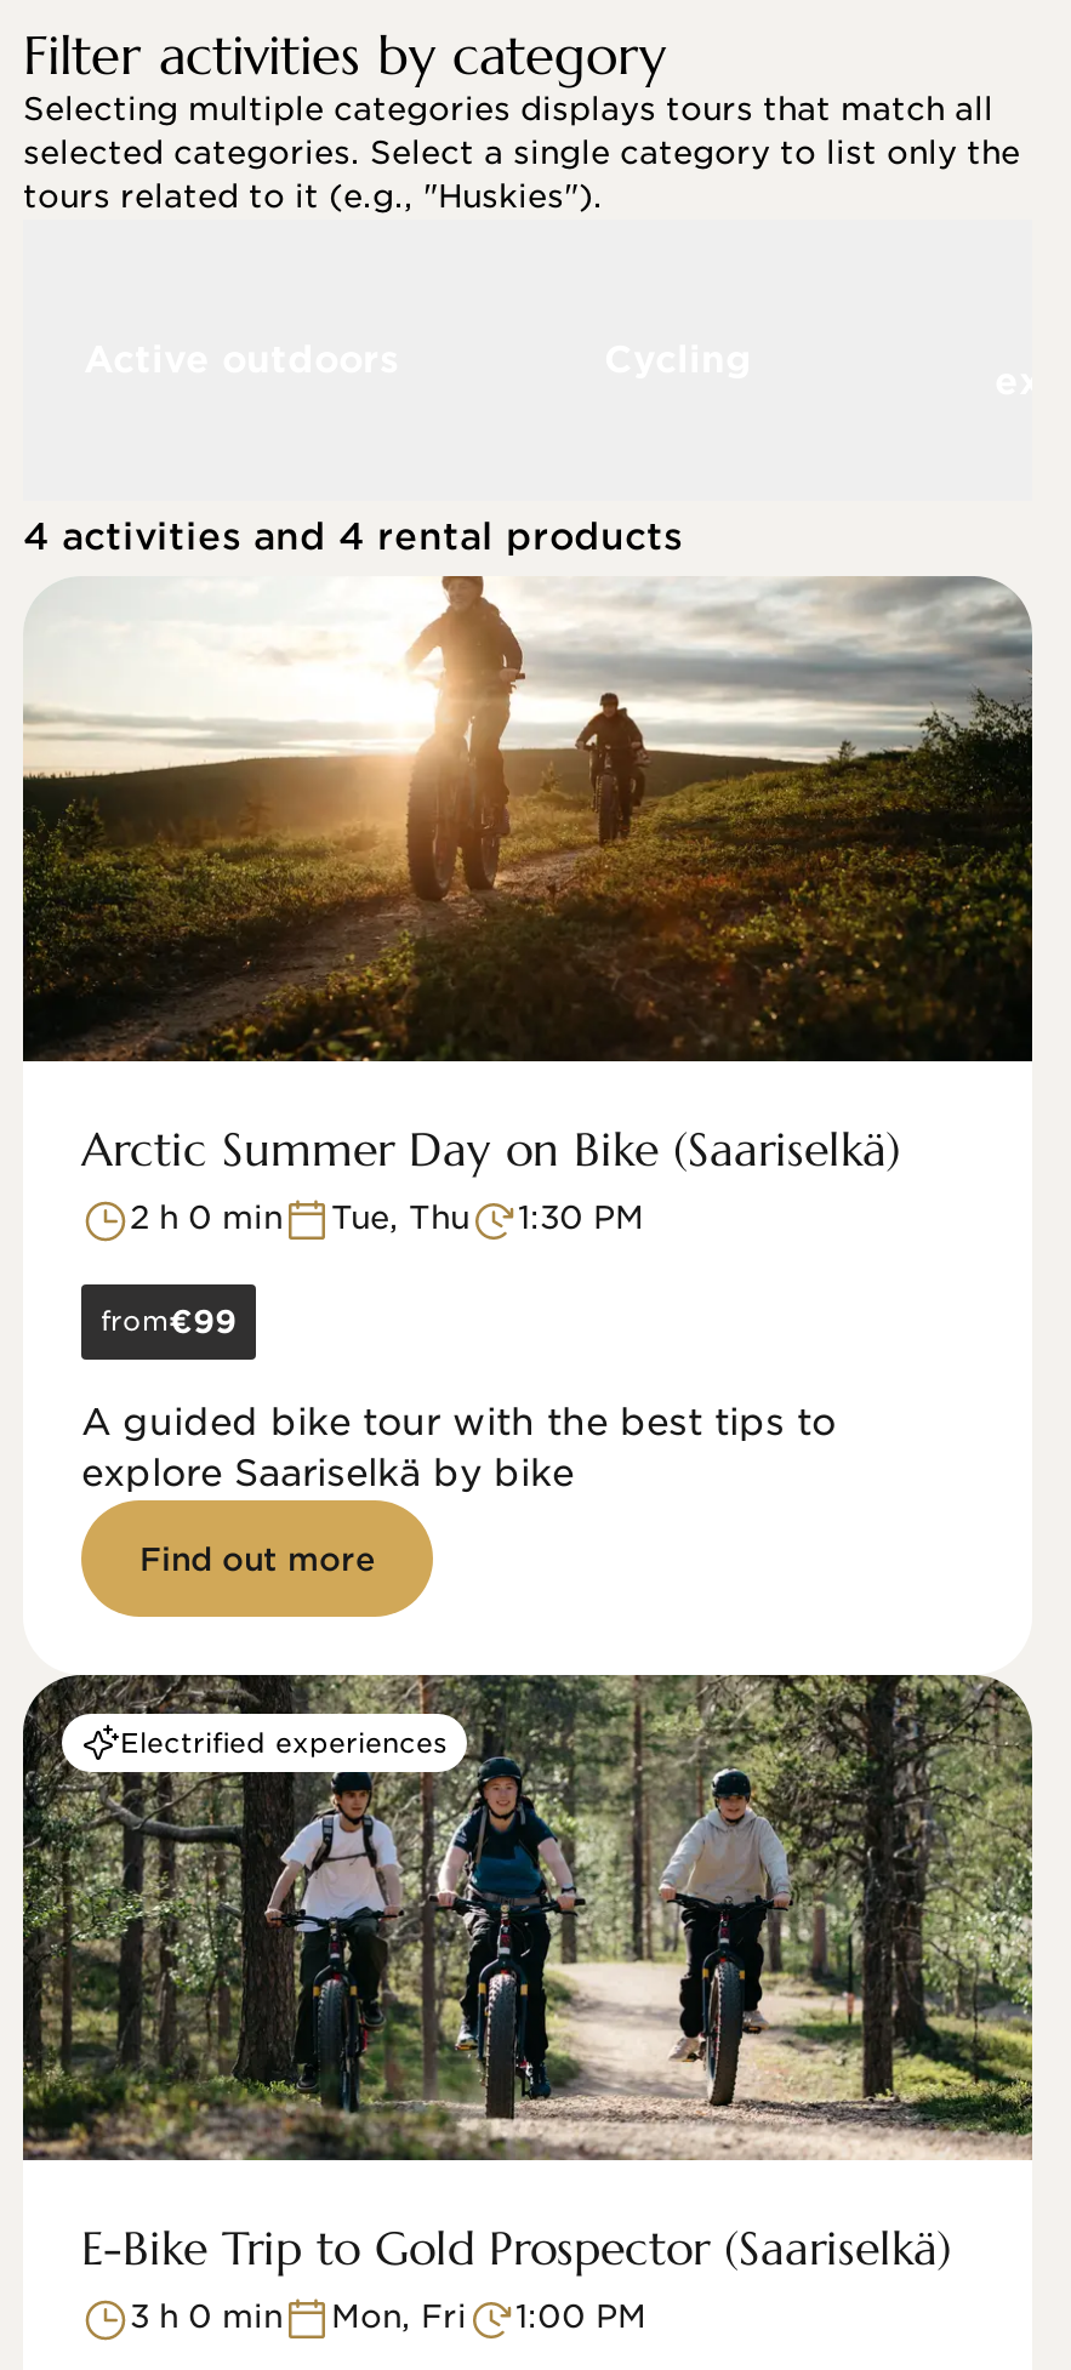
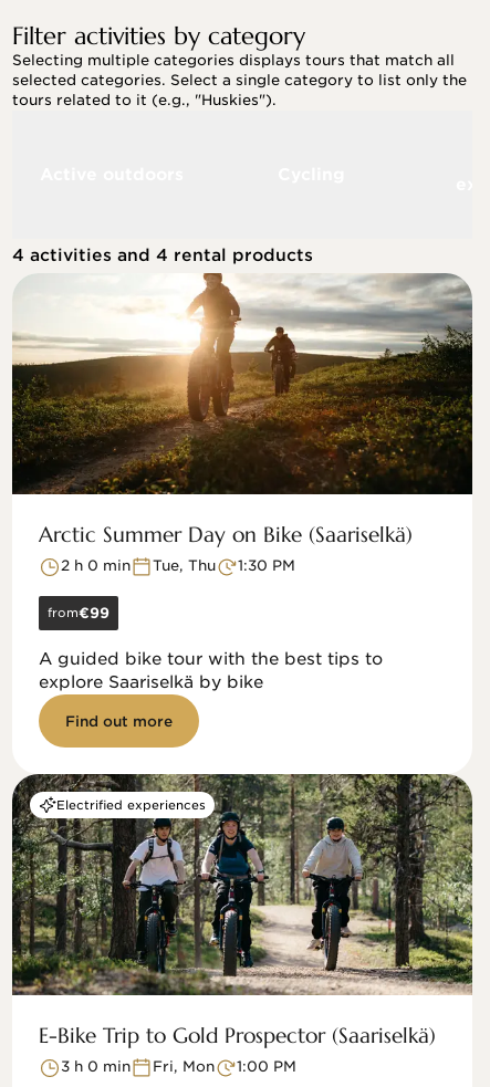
[331,2298,467,2335] Mon, Fri -> [153,1058,215,1075] Fri, Mon

